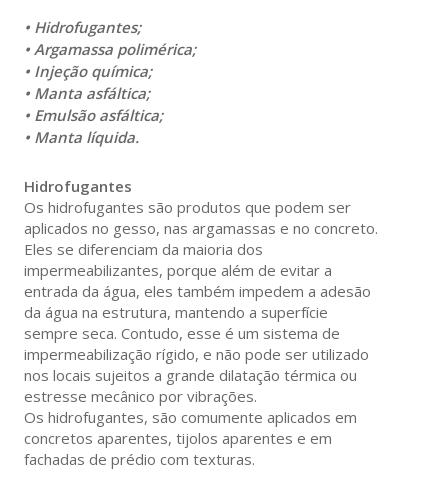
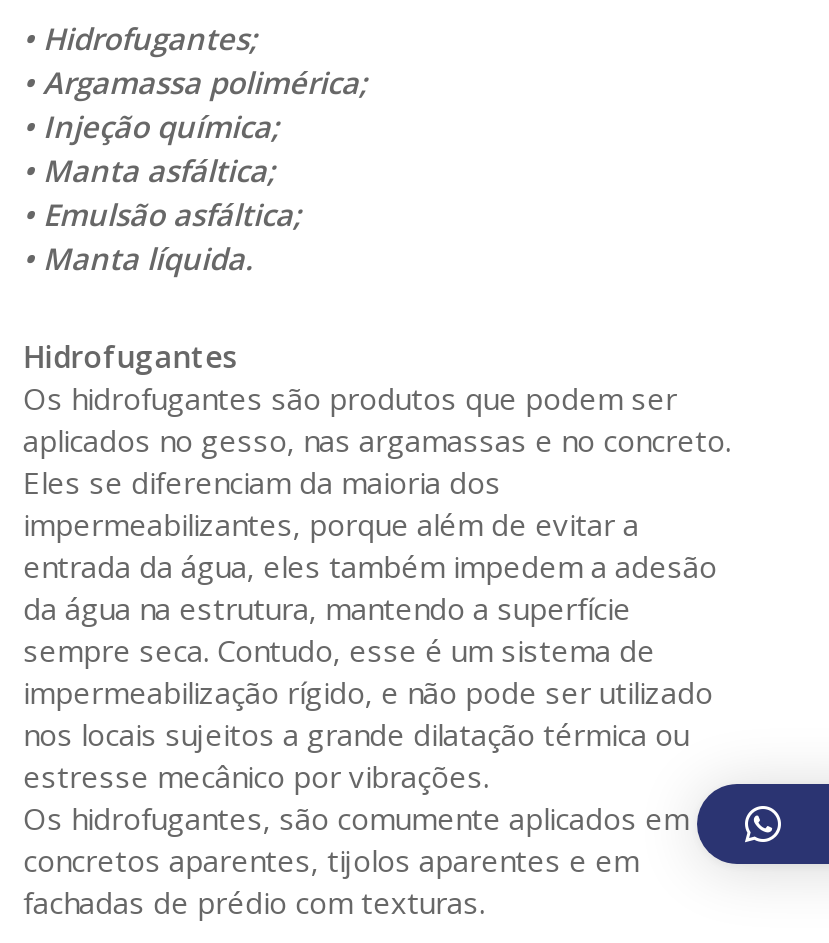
none -> [695,780,823,868] [image]

